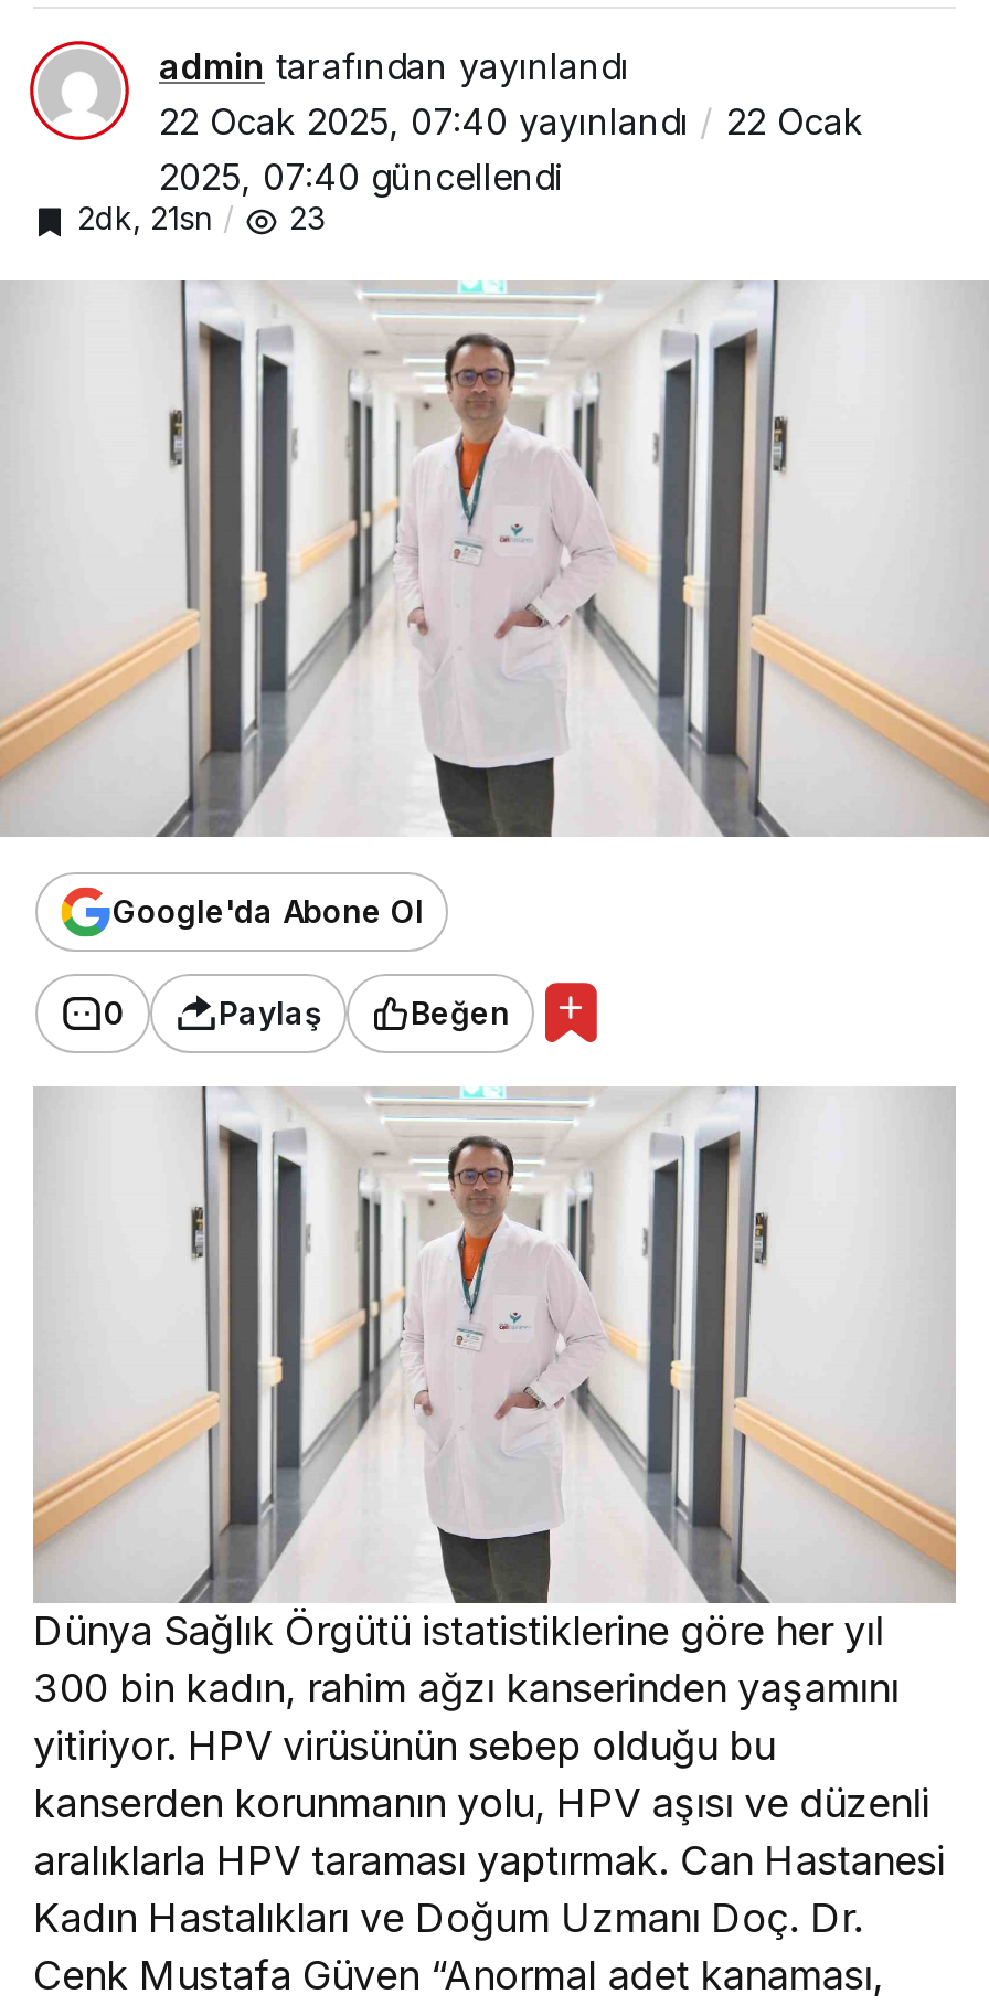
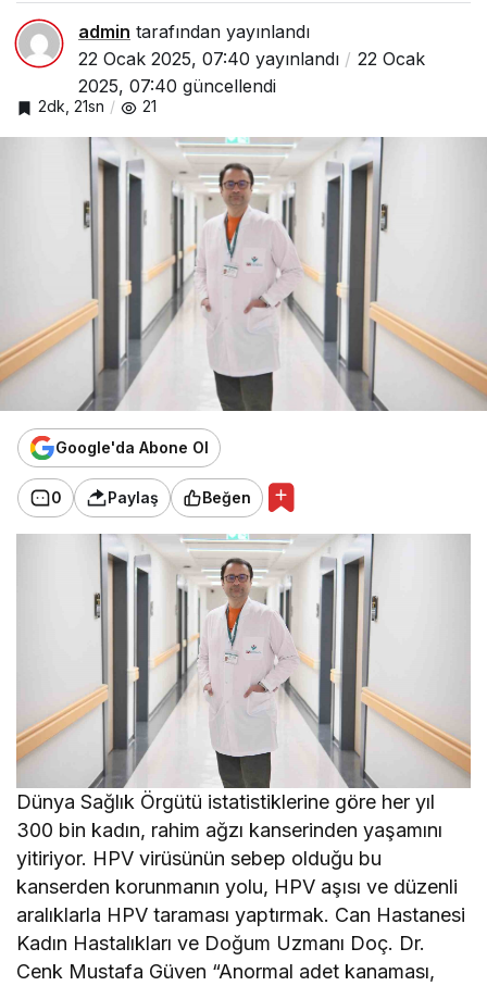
[289,199,325,236] 23 -> [142,97,157,115] 21

